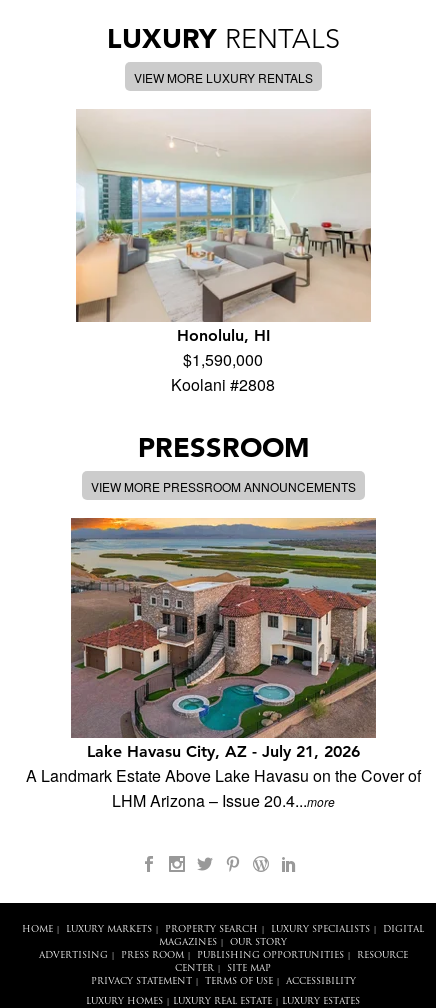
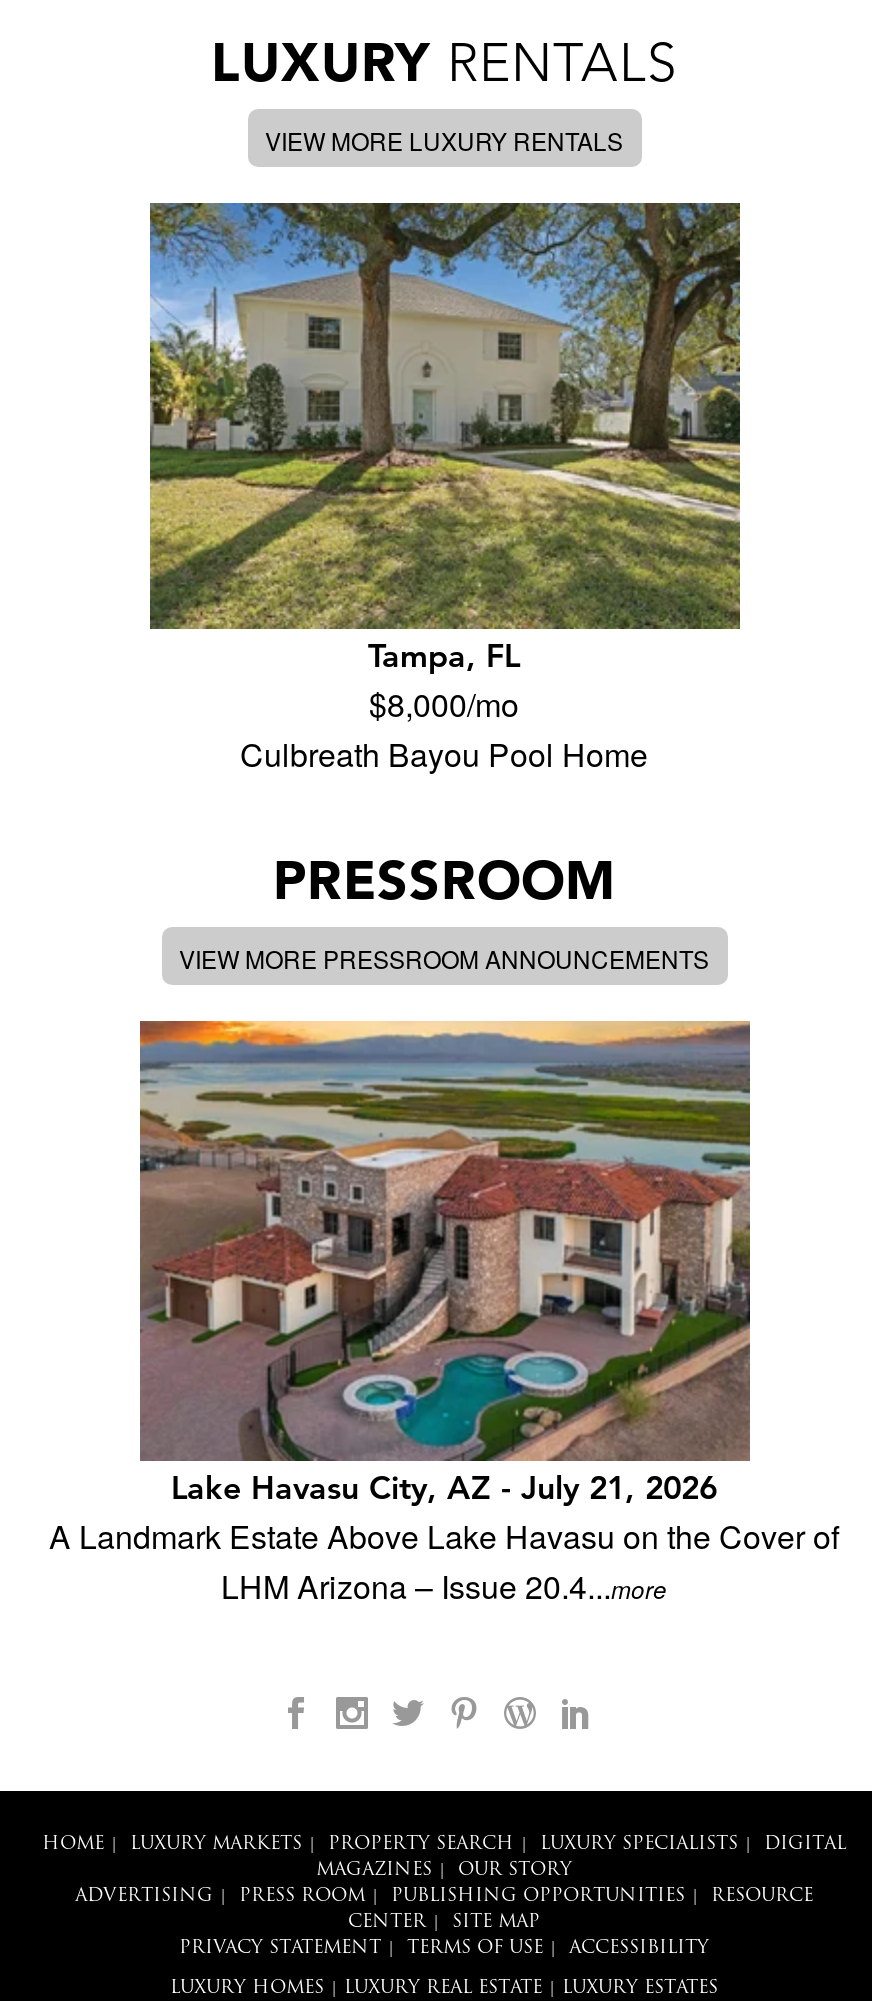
[75,109,371,396] [image] | Honolulu, HI | $1,590,000 | Koolani #2808 -> [148,201,742,777] [image] | Tampa, FL | $8,000/mo | Culbreath Bayou Pool Home

